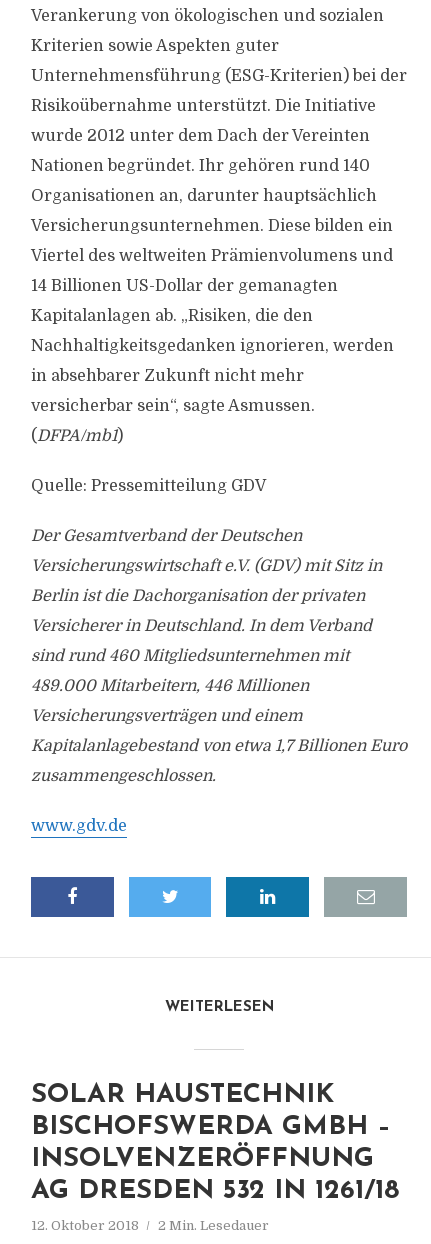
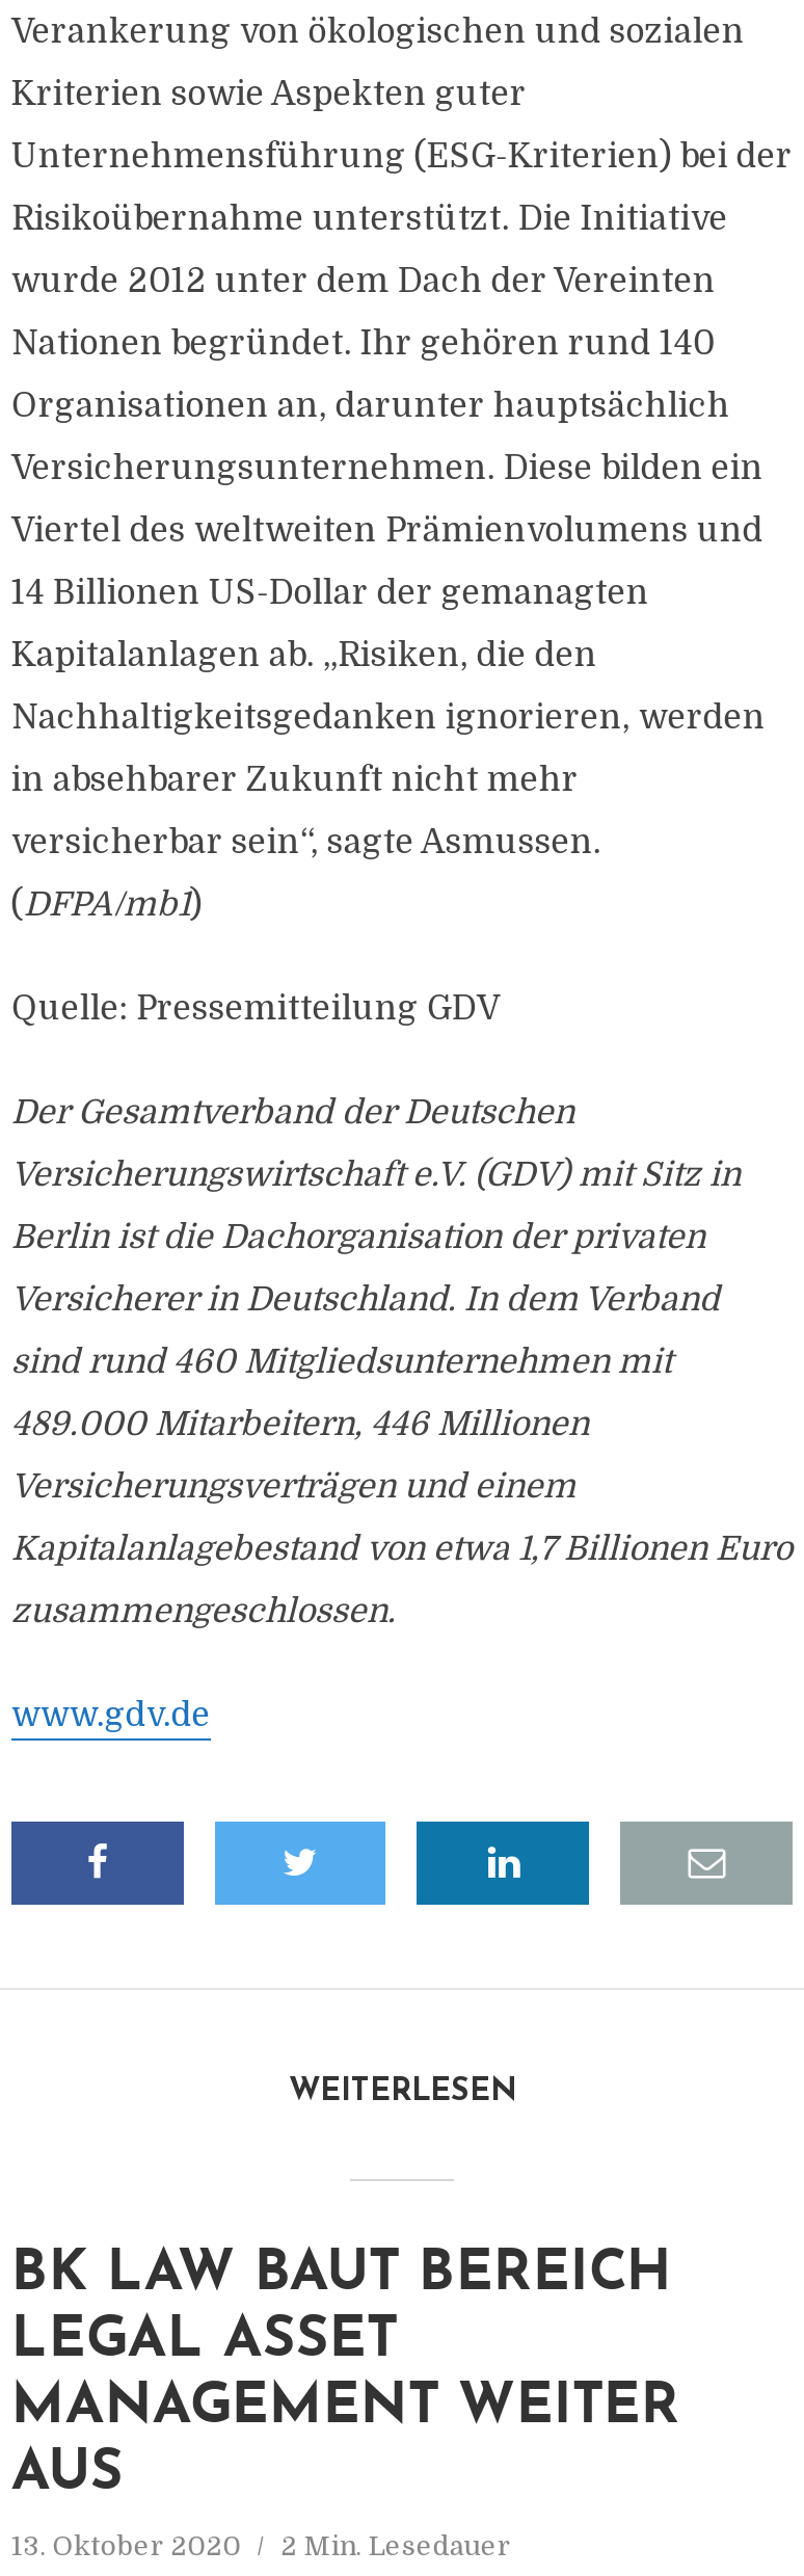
[31,1082,399,1205] SOLAR HAUSTECHNIK | BISCHOFSWERDA GMBH – | INSOLVENZERÖFFNUNG | AG DRESDEN 532 IN 1261/18 -> [11,2248,680,2503] BK LAW BAUT BEREICH | LEGAL ASSET | MANAGEMENT WEITER | AUS
[31,1218,269,1233] 12. Oktober 2018 2 Min. Lesedauer -> [11,2530,512,2561] 13. Oktober 2020 2 Min. Lesedauer

